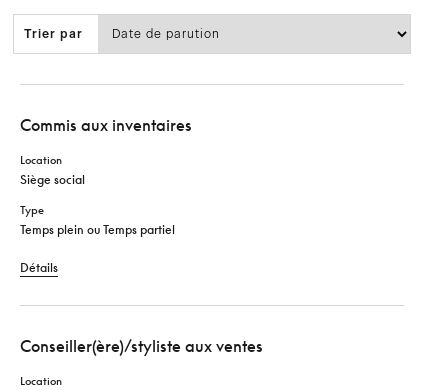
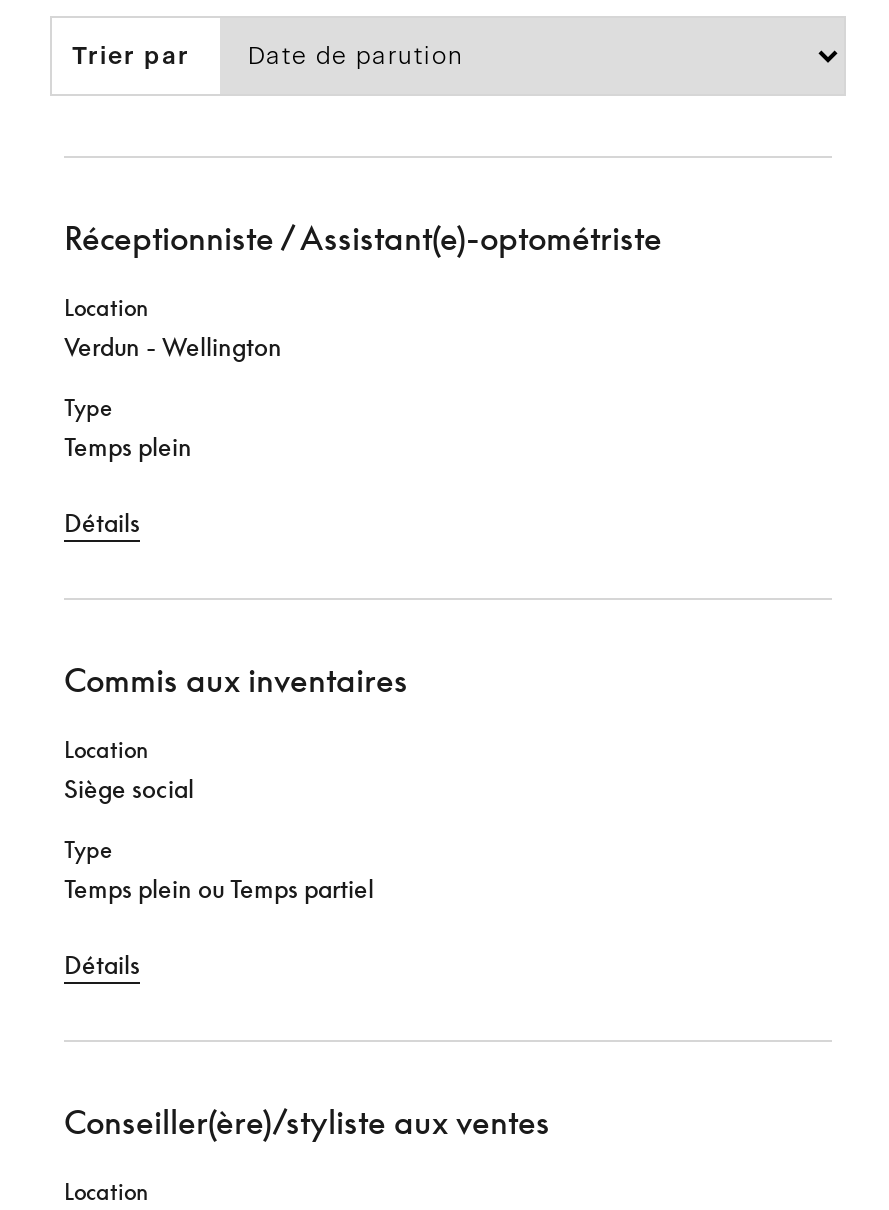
none -> [64,218,662,538] Réceptionniste / Assistant(e)-optométriste | Location | Verdun - Wellington | Type | Temps plein | Détails

